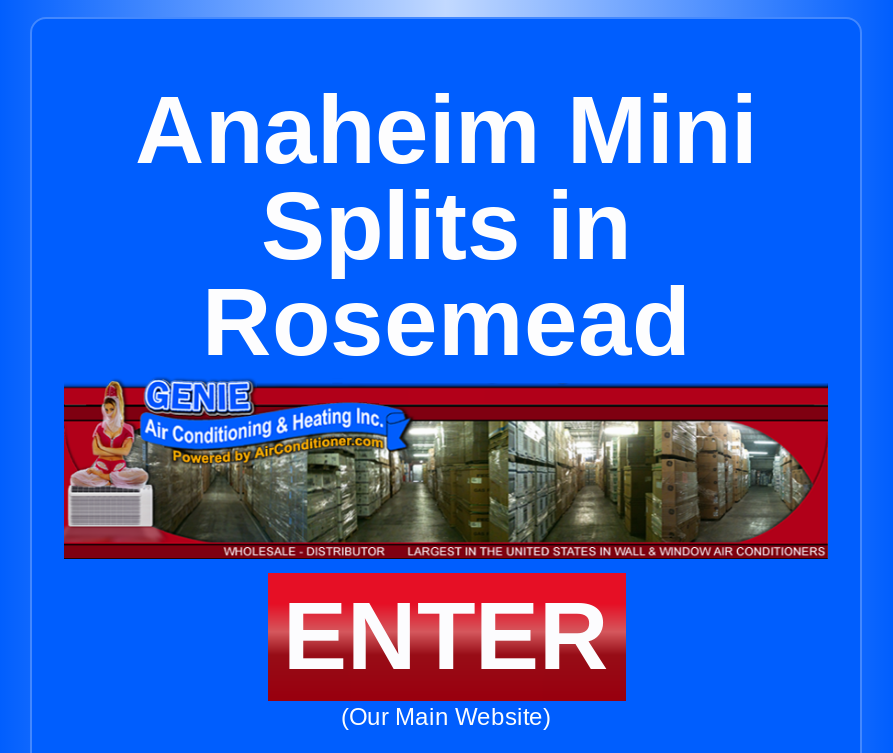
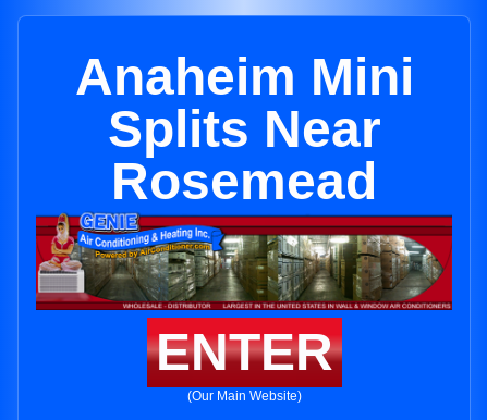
[261,173,631,279] Splits in -> [107,100,381,158] Splits Near

